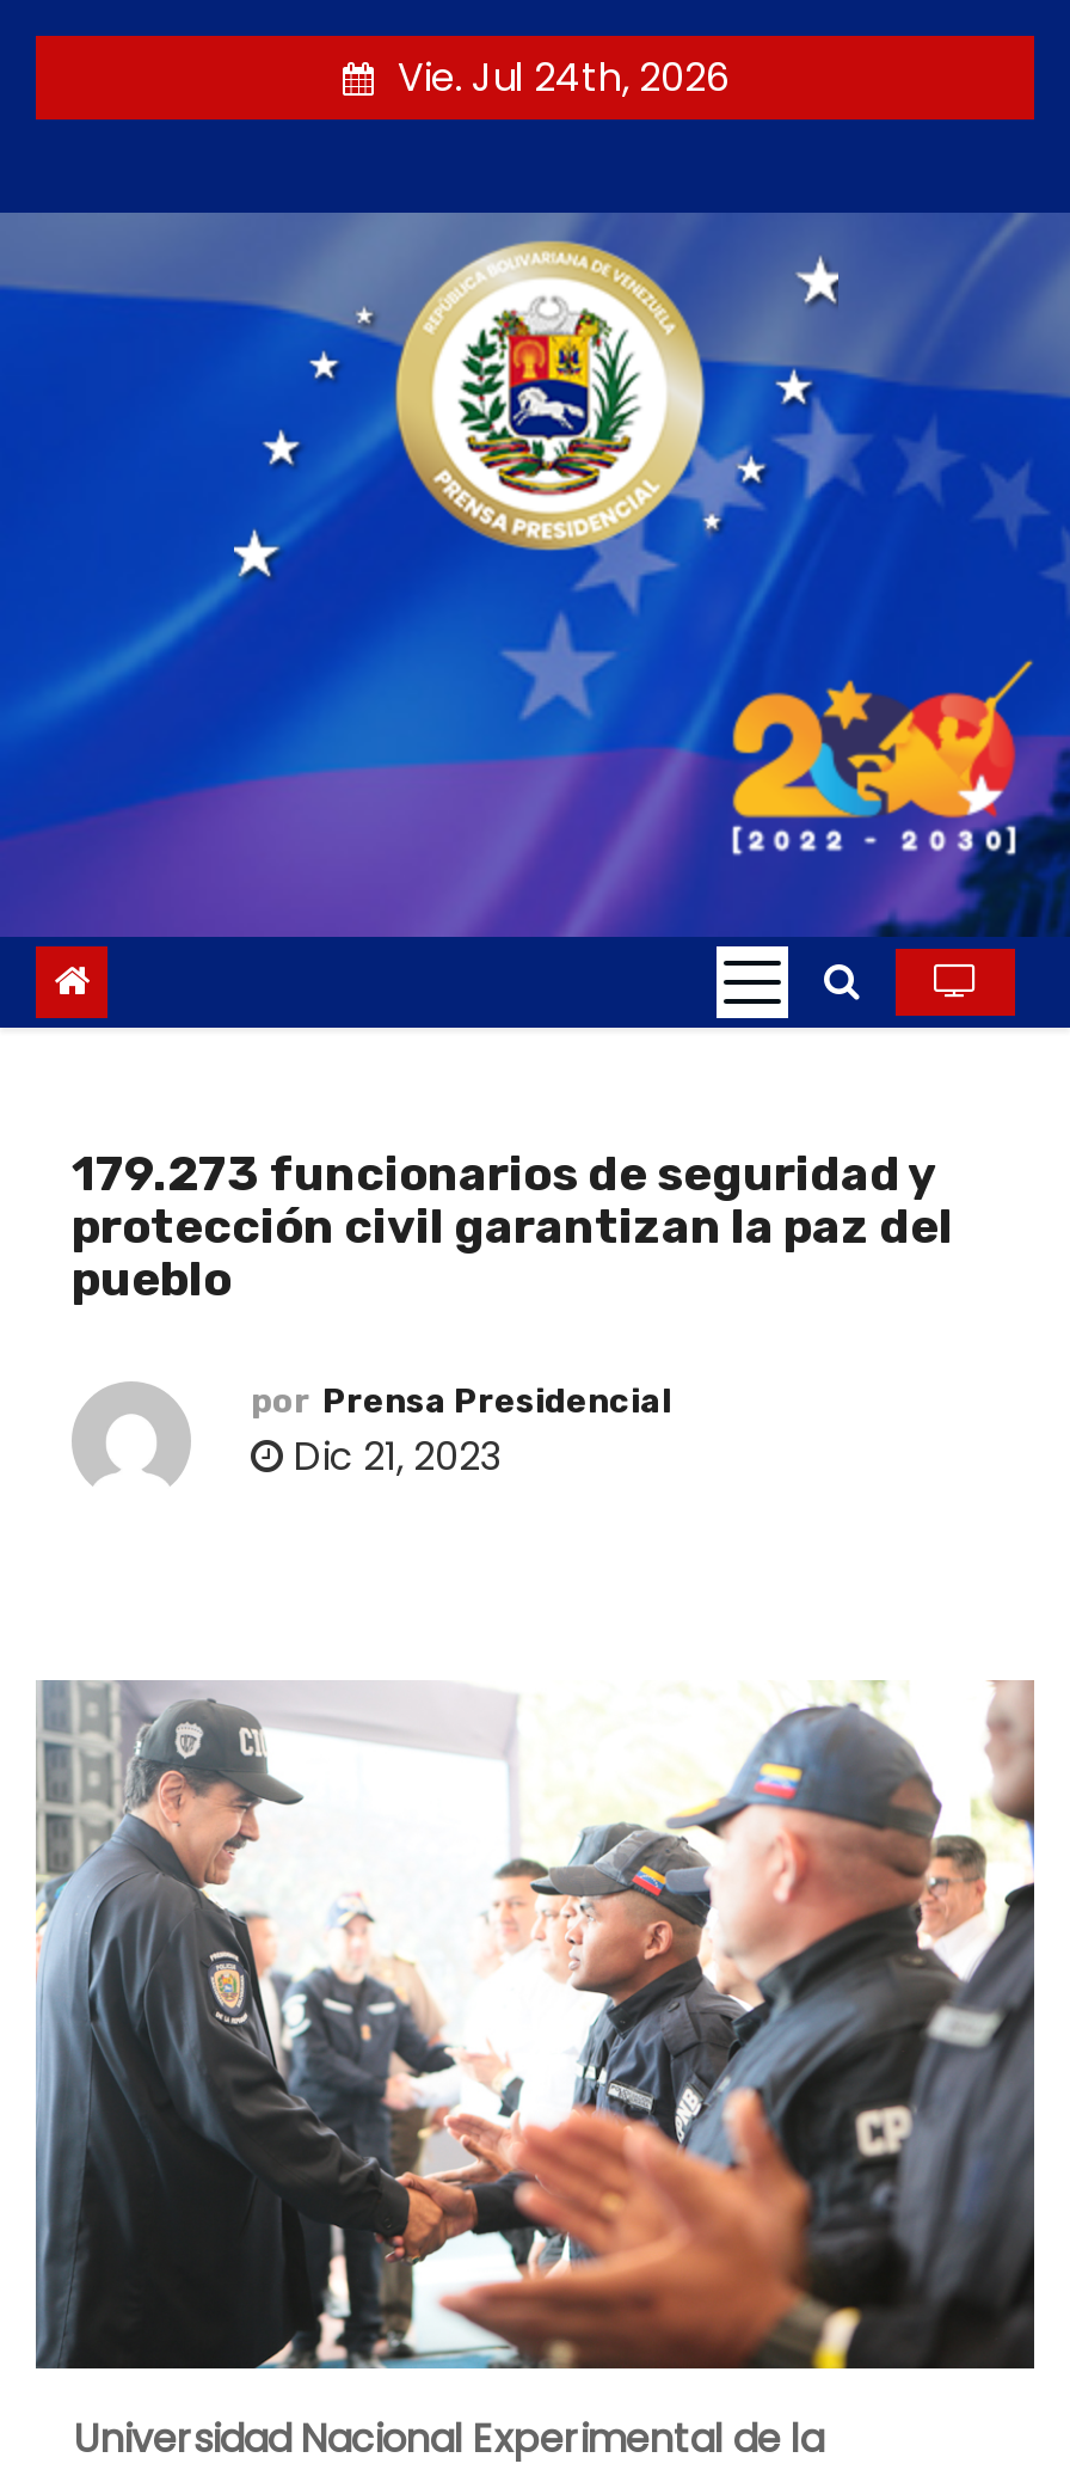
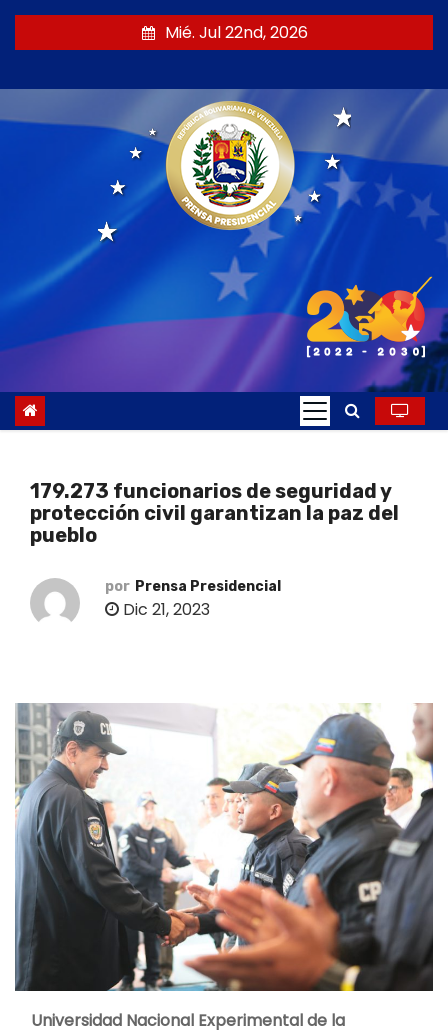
[398,50,730,105] Vie. Jul 24th, 2026 -> [164,21,307,44] Mié. Jul 22nd, 2026

